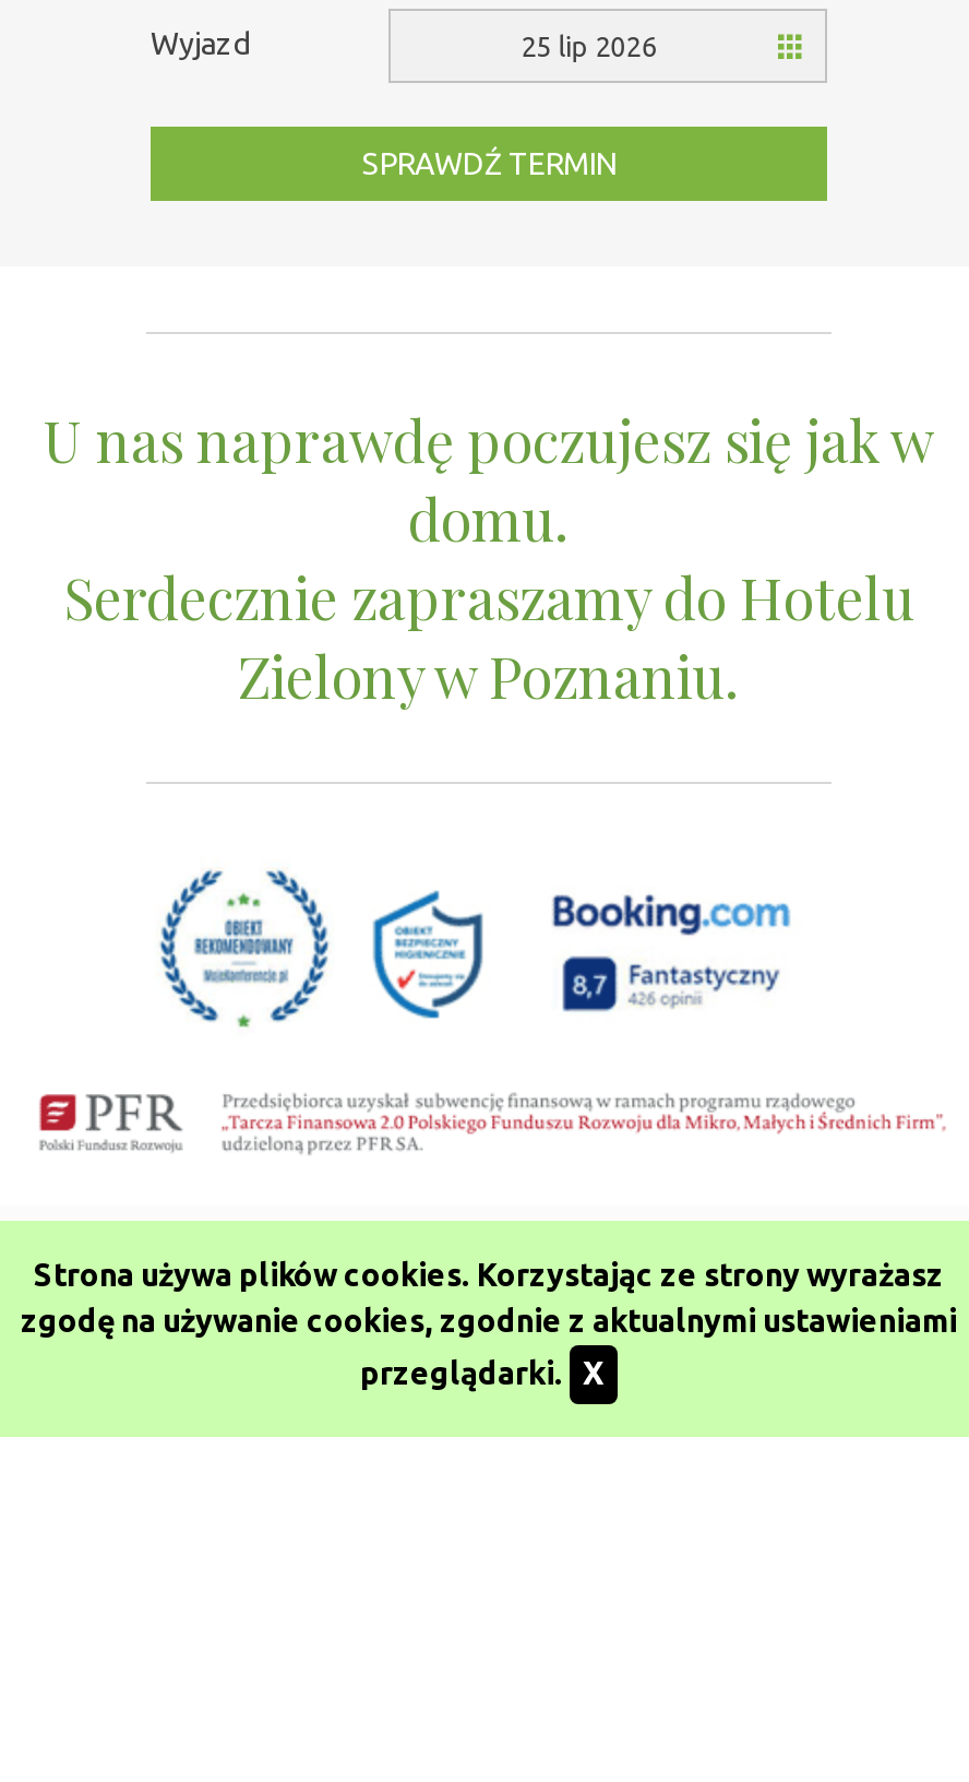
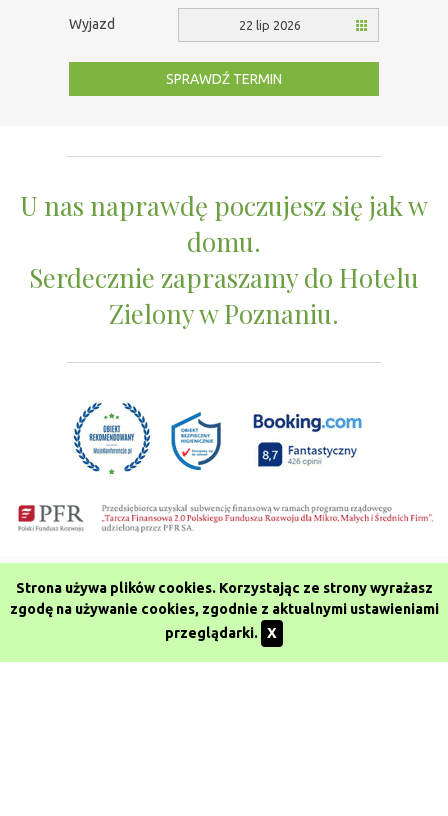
[521,31,656,62] 25 lip 2026 -> [239,18,301,32] 22 lip 2026

